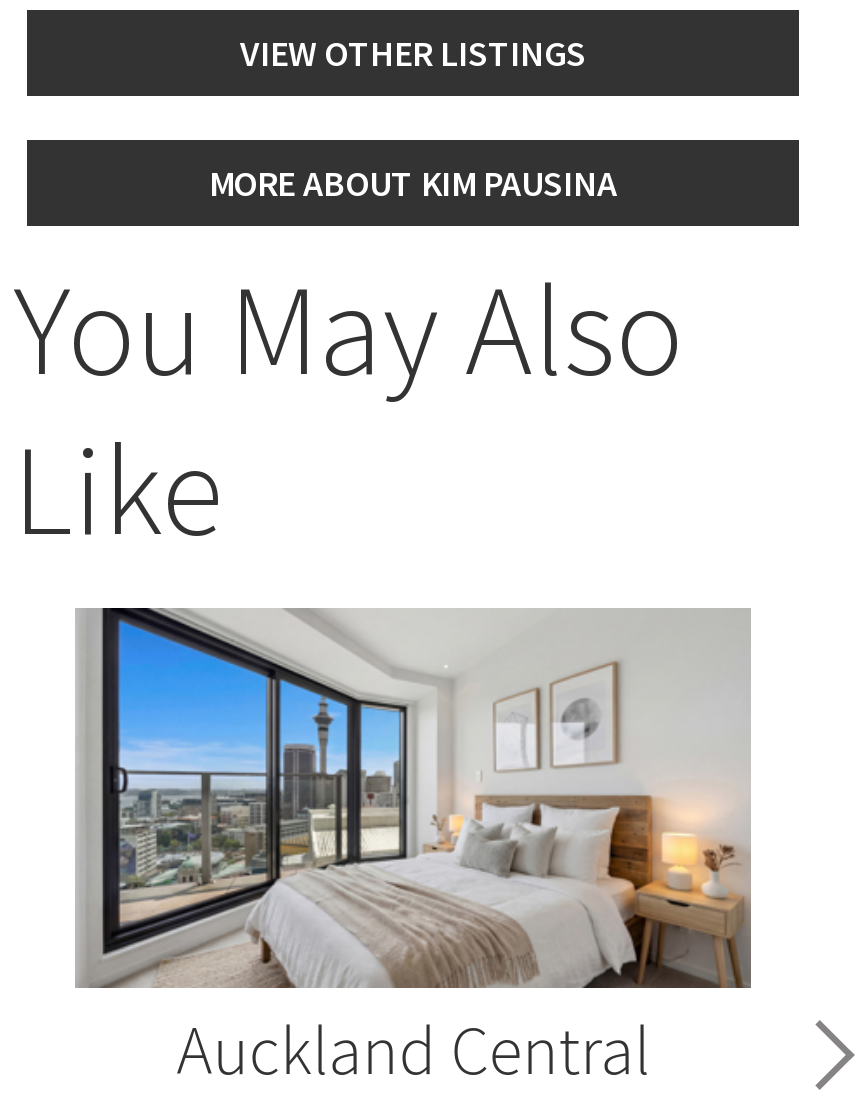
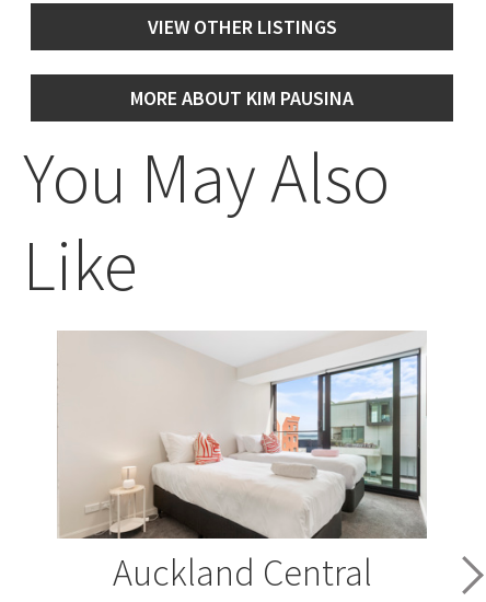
[77,606,753,990] [image] -> [59,331,427,539] [image]

